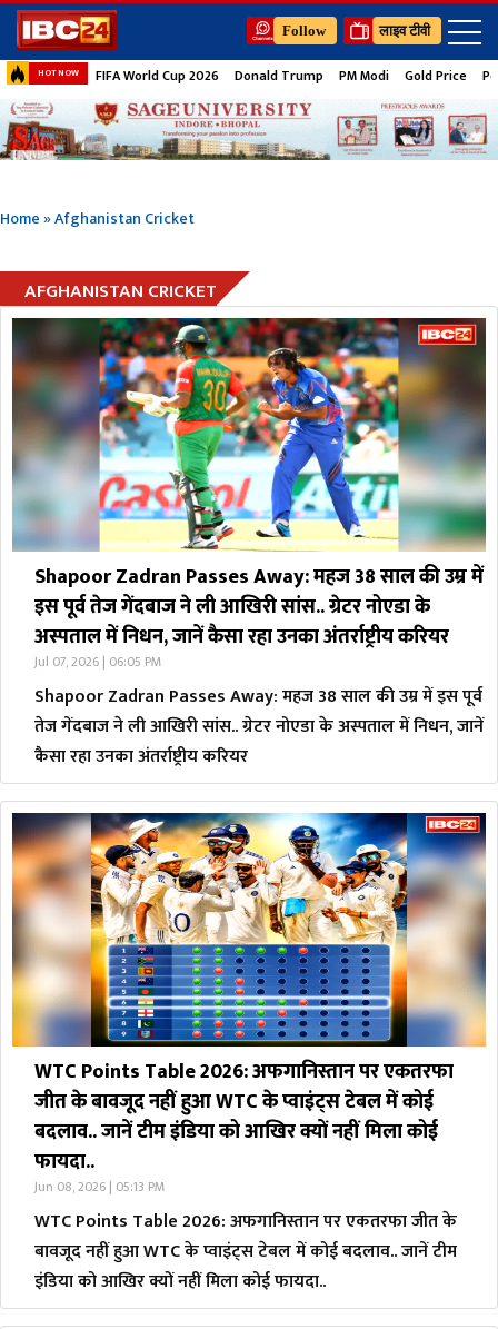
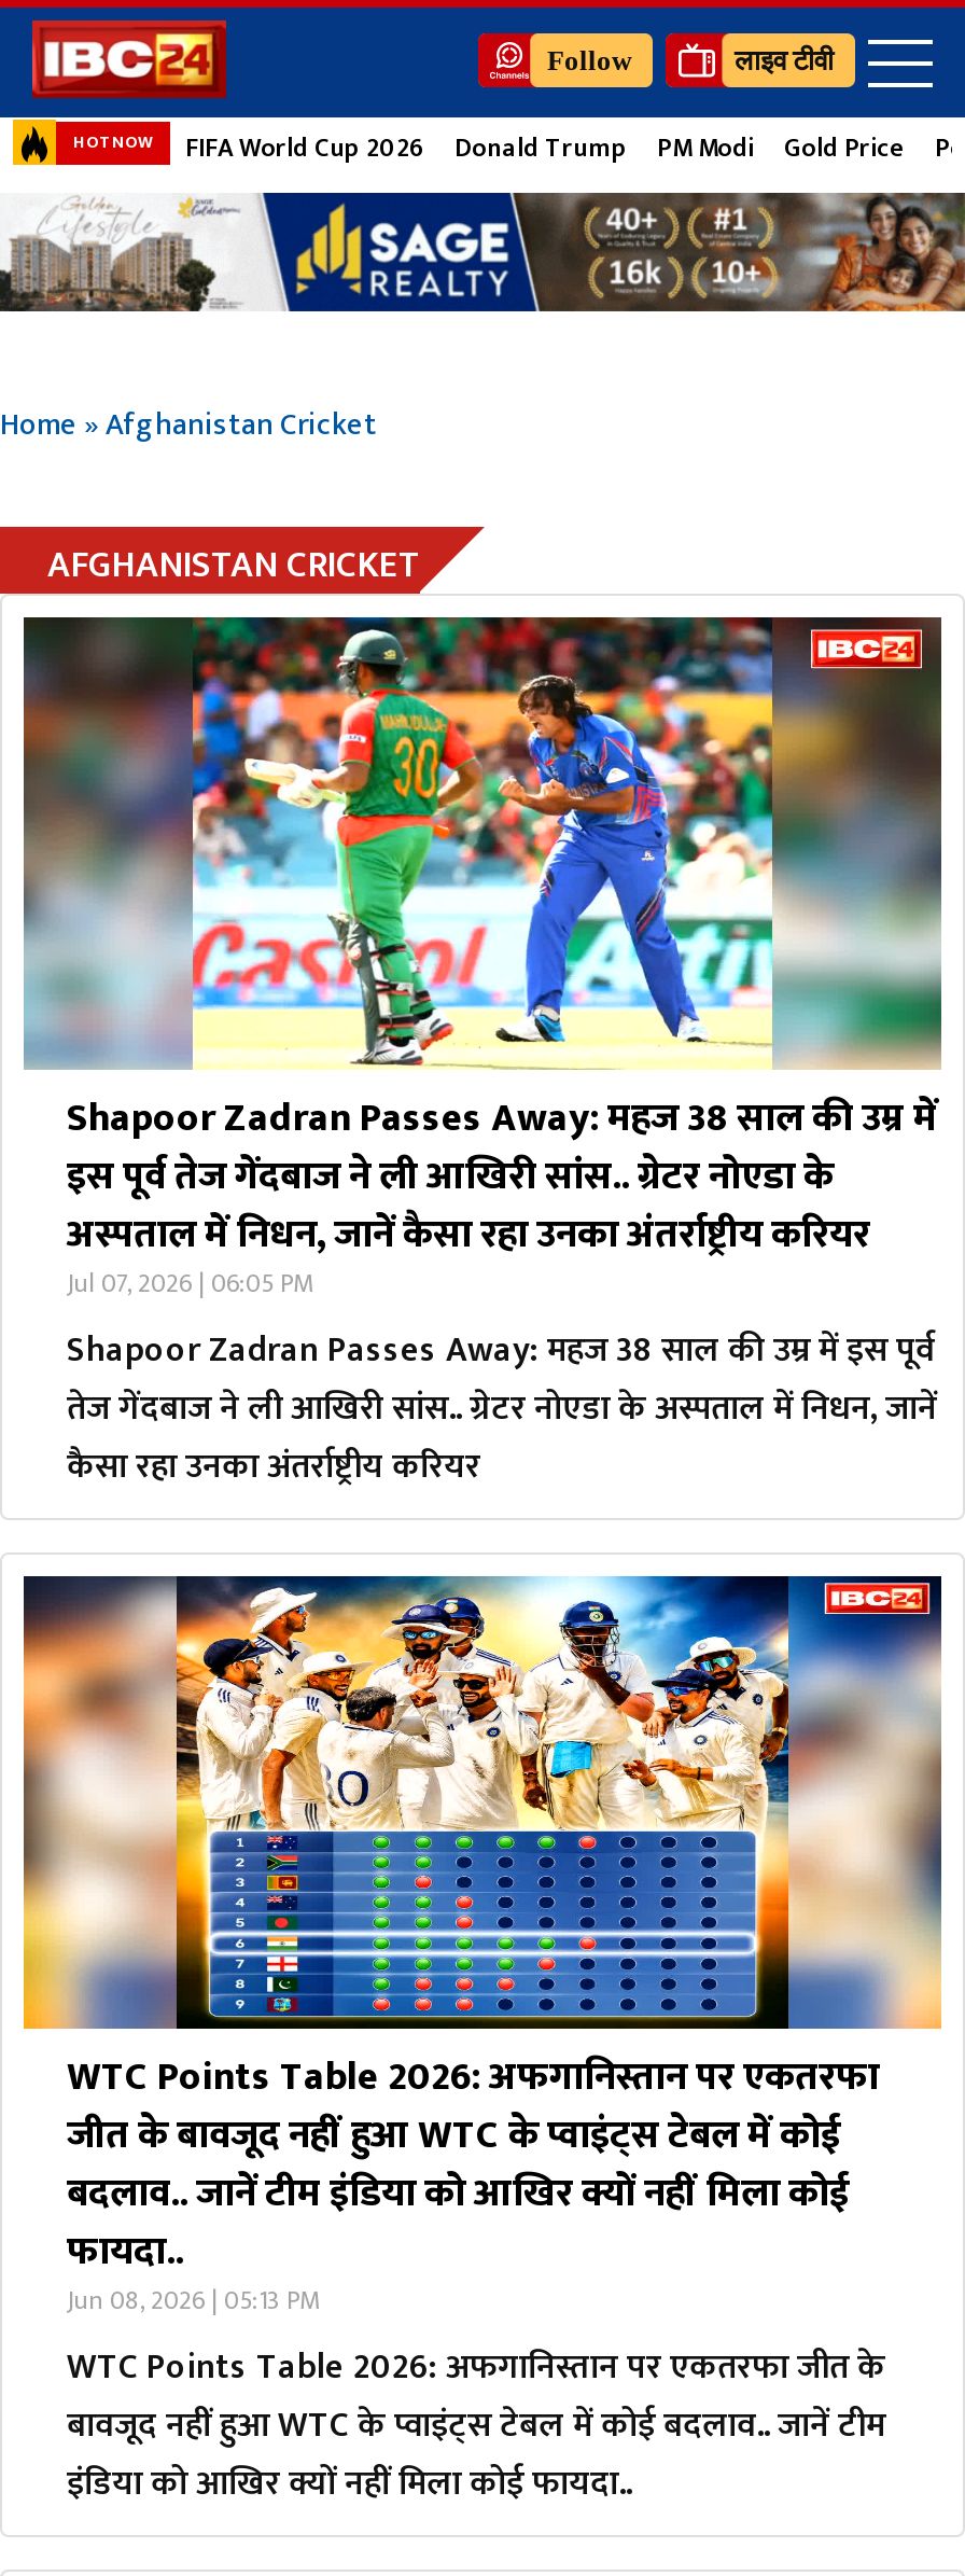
[3,99,495,161] [image] -> [6,191,959,314] [image]

